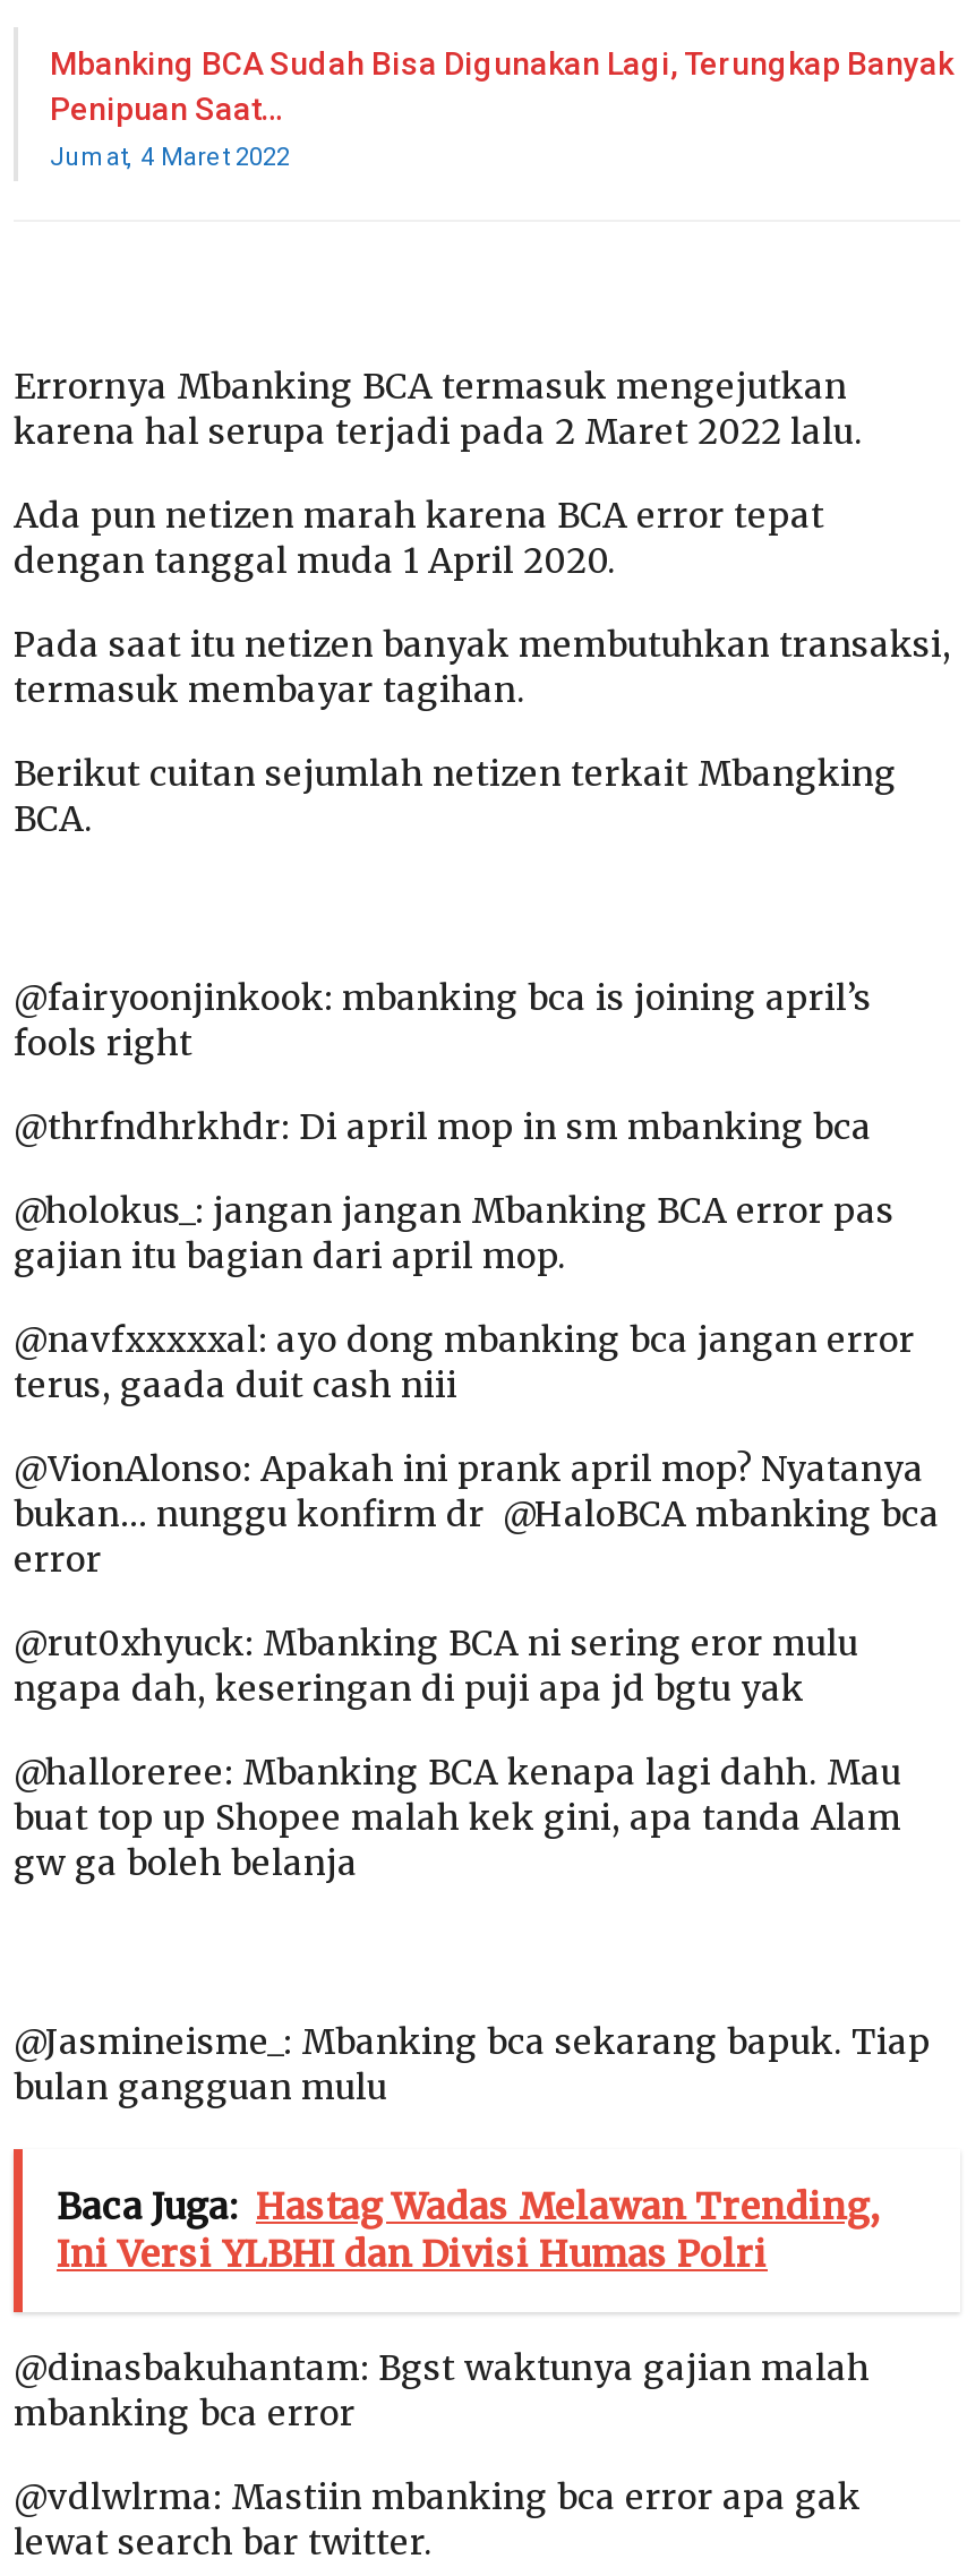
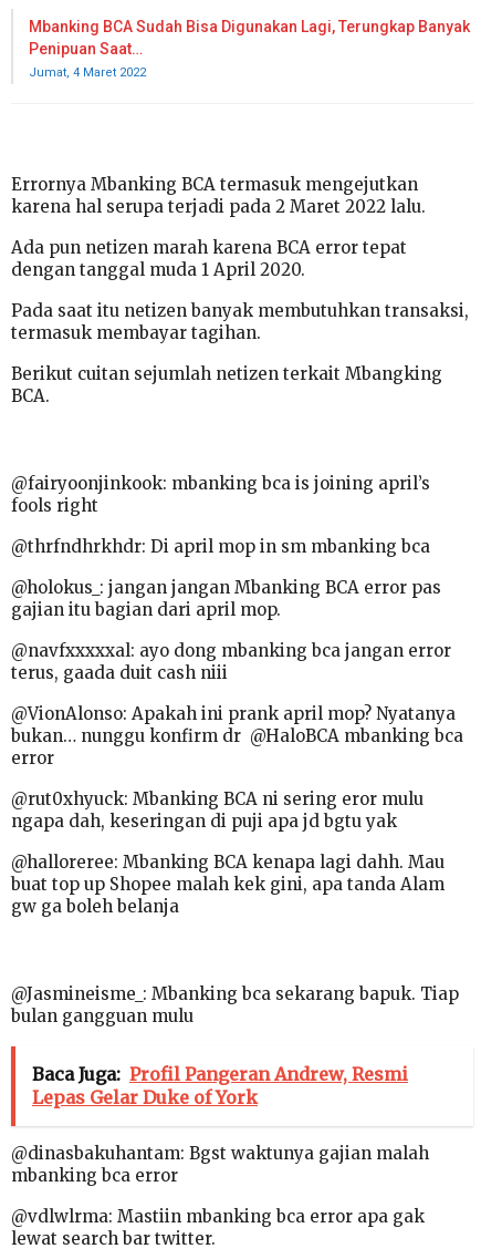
[57,2182,879,2275] Baca Juga: Hastag Wadas Melawan Trending, | Ini Versi YLBHI dan Divisi Humas Polri -> [32,1063,408,1108] Baca Juga: Profil Pangeran Andrew, Resmi | Lepas Gelar Duke of York

